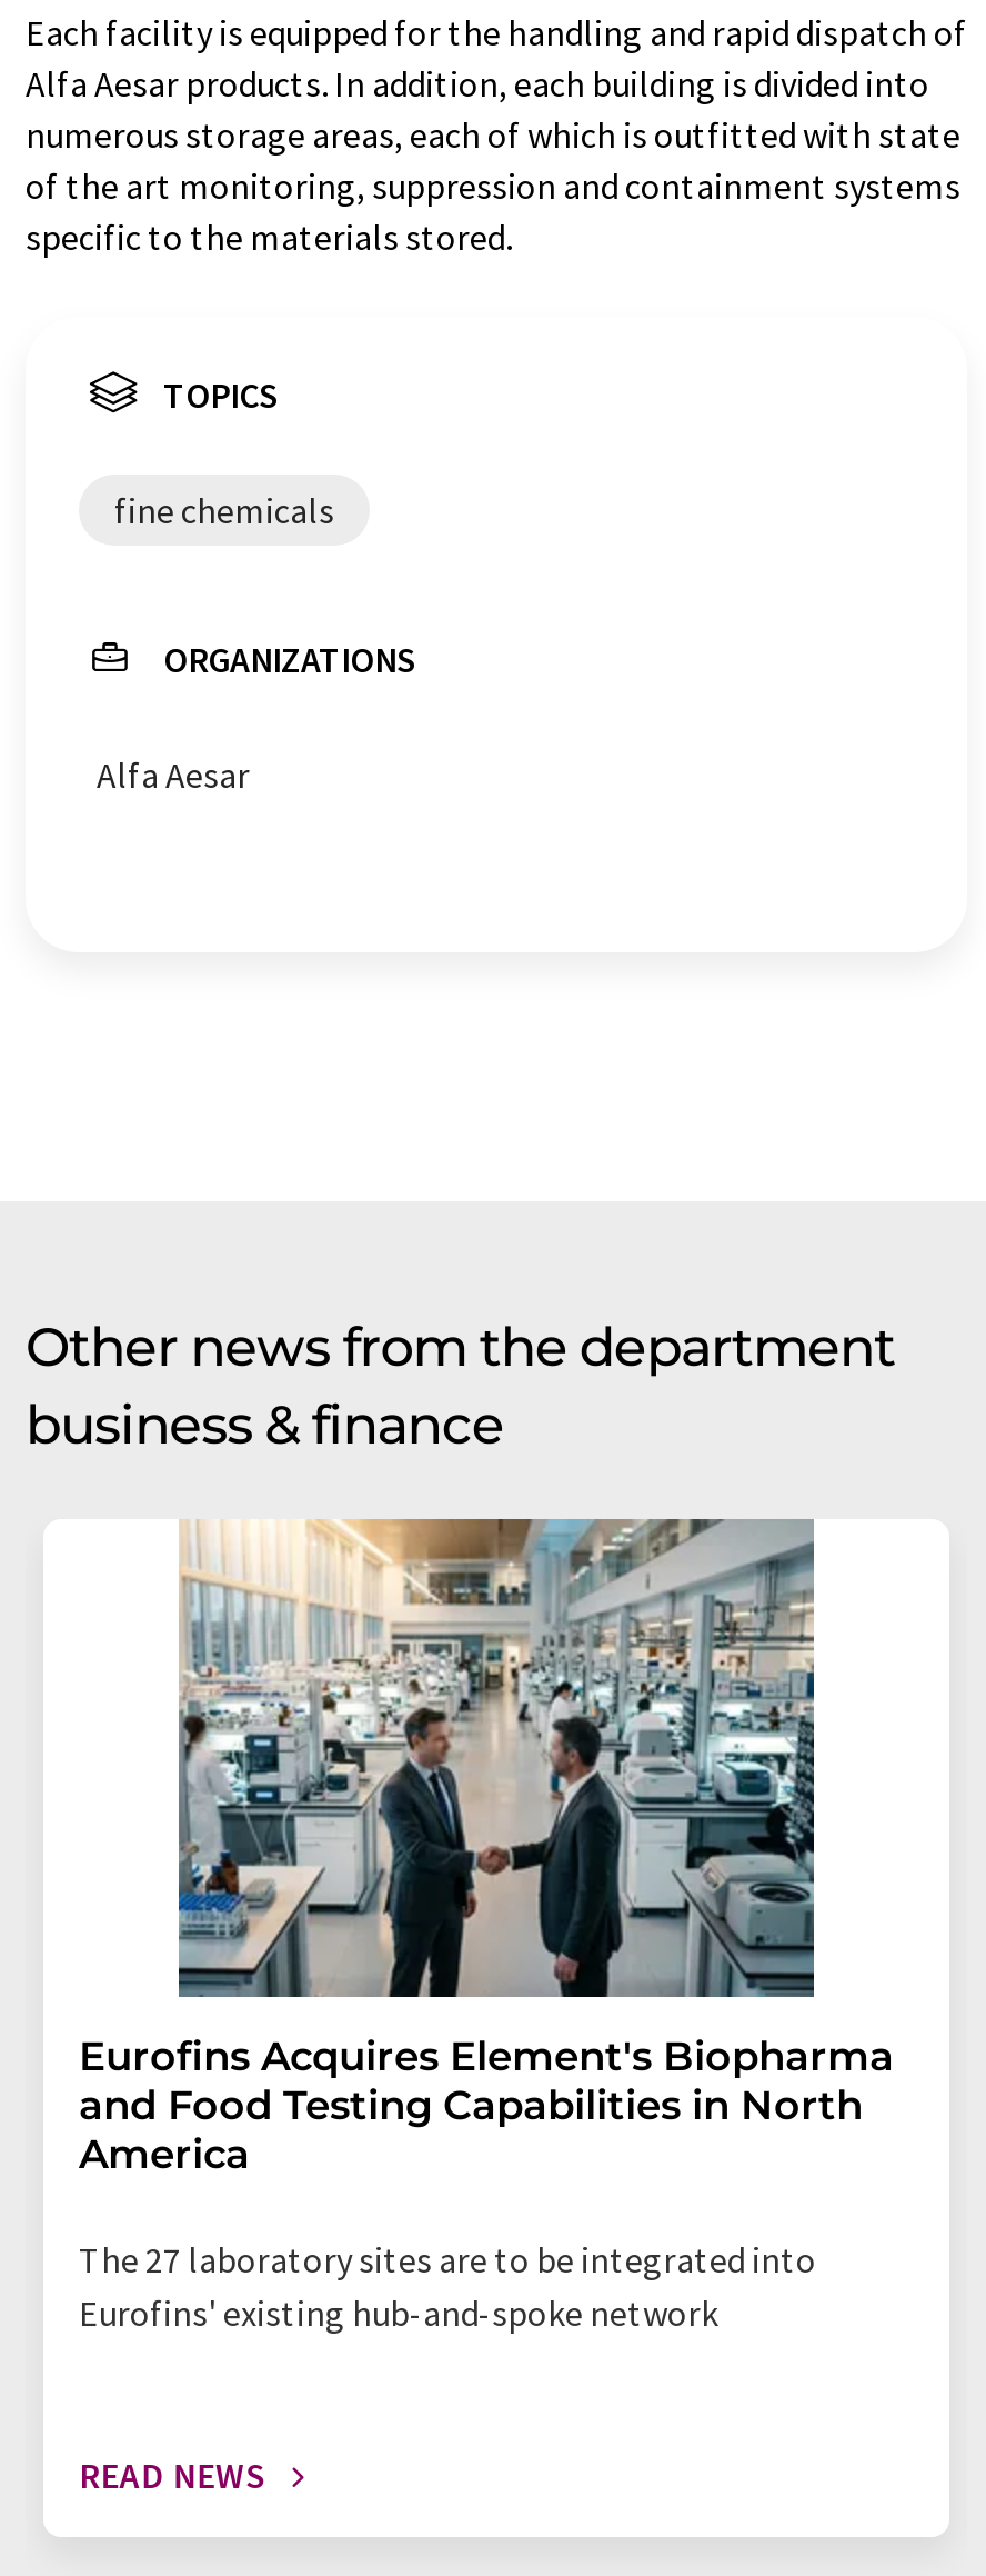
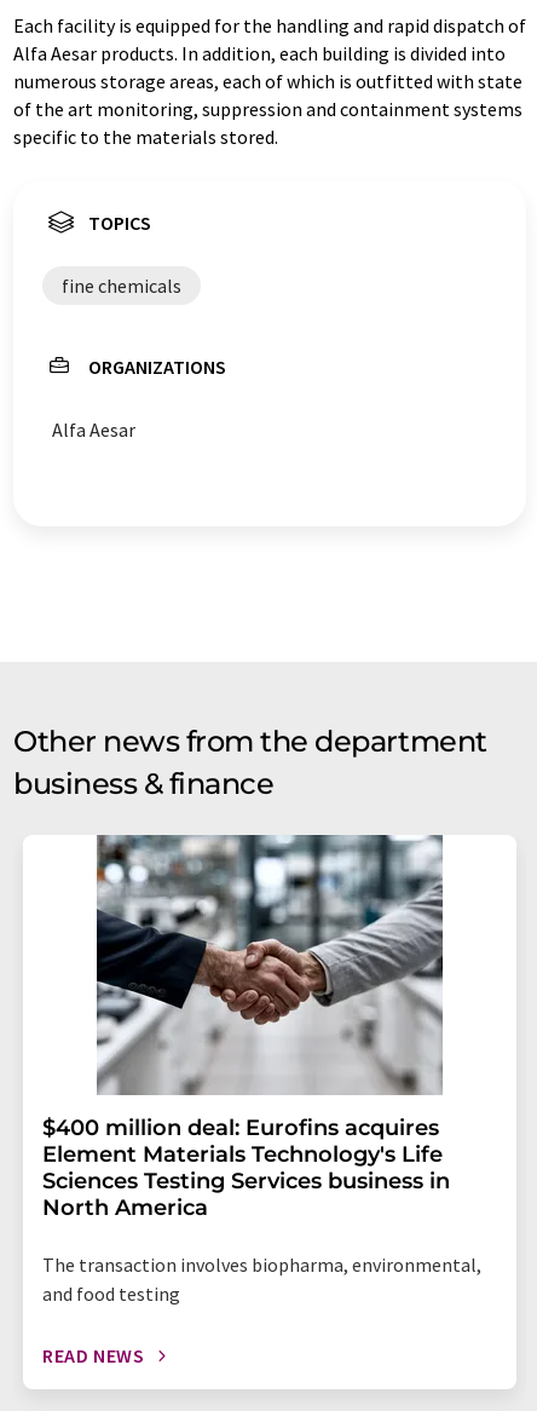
[79,1517,894,2179] [image] | Eurofins Acquires Element's Biopharma | and Food Testing Capabilities in North | America -> [42,834,450,1221] [image] | $400 million deal: Eurofins acquires | Element Materials Technology's Life | Sciences Testing Services business in | North America
[79,2237,816,2335] The 27 laboratory sites are to be integrated into | Eurofins' existing hub-and-spoke network -> [42,1252,481,1306] The transaction involves biopharma, environmental, | and food testing

